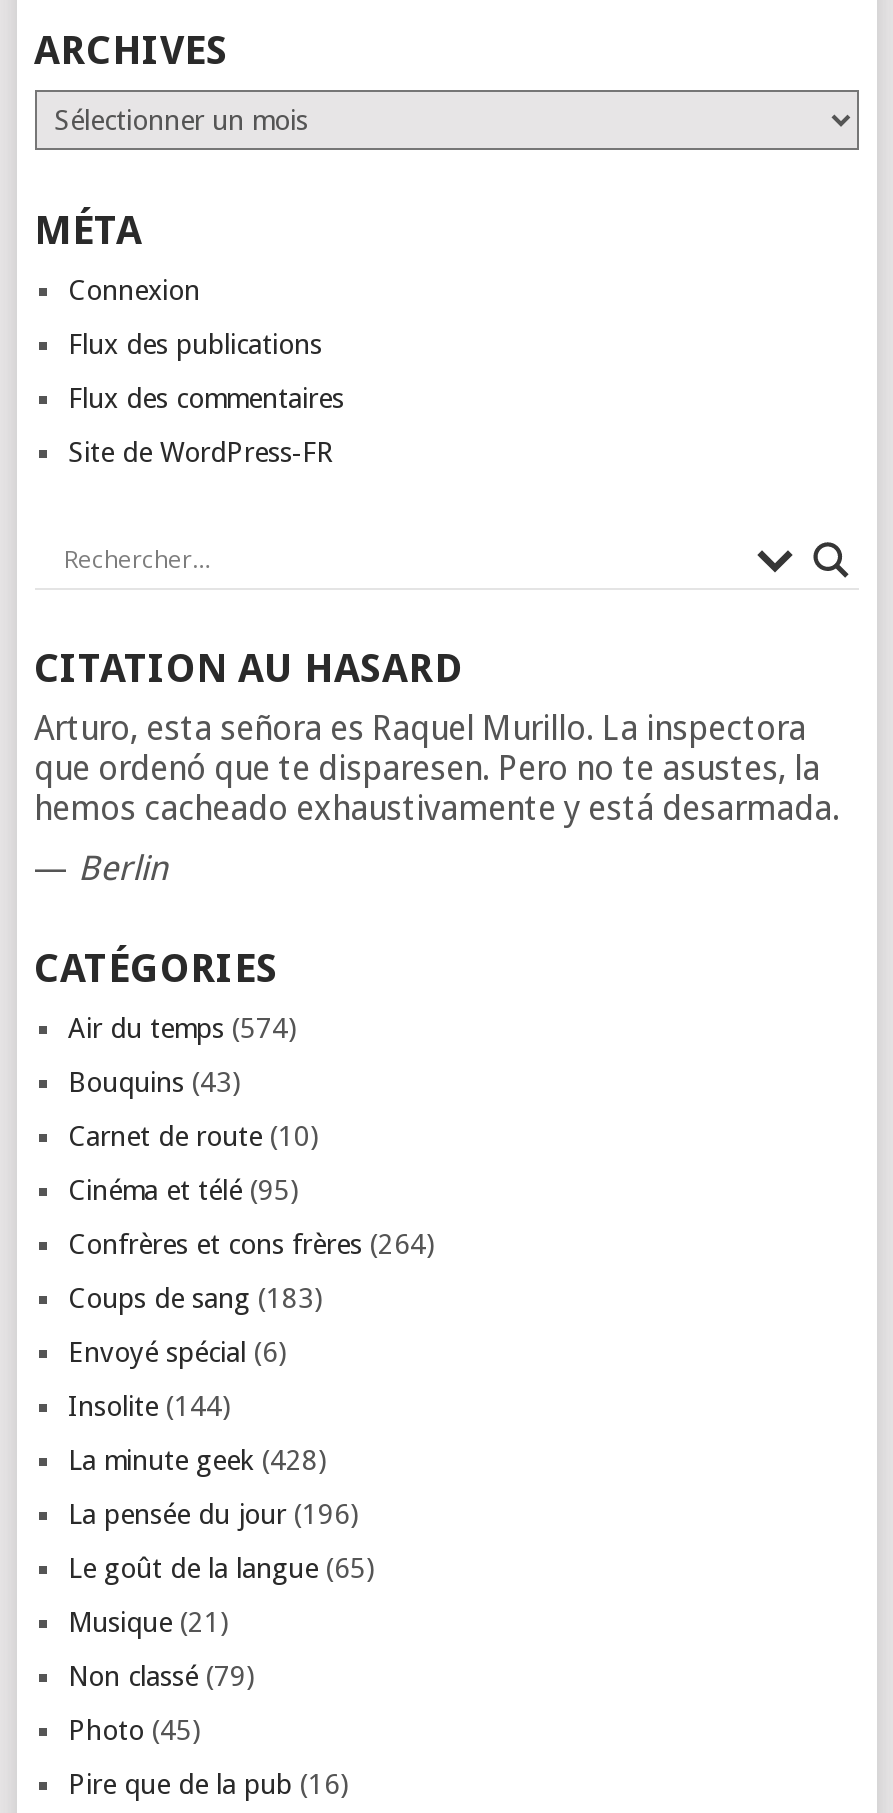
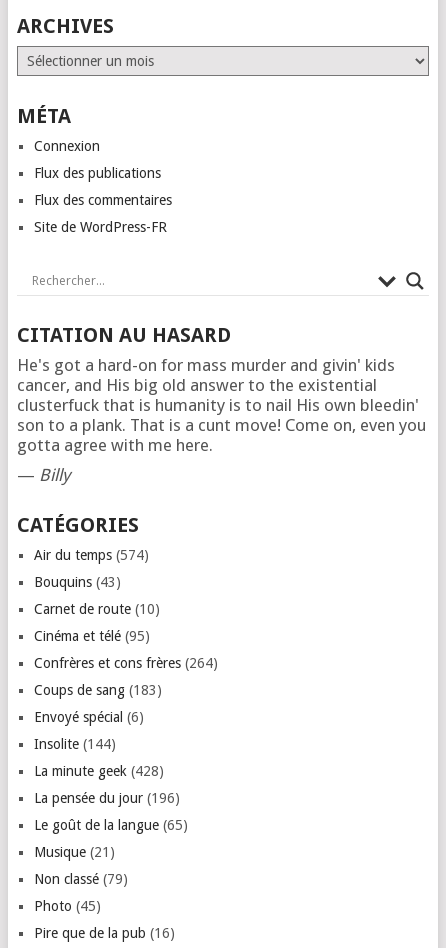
[34,707,840,827] Arturo, esta señora es Raquel Murillo. La inspectora | que ordenó que te disparesen. Pero no te asustes, la | hemos cacheado exhaustivamente y está desarmada. -> [16,355,425,455] He's got a hard-on for mass murder and givin' kids | cancer, and His big old answer to the existential | clusterfuck that is humanity is to nail His own bleedin' | son to a plank. That is a cunt move! Come on, even you | gotta agree with me here.
[34,847,168,887] — Berlin -> [16,465,69,485] — Billy

